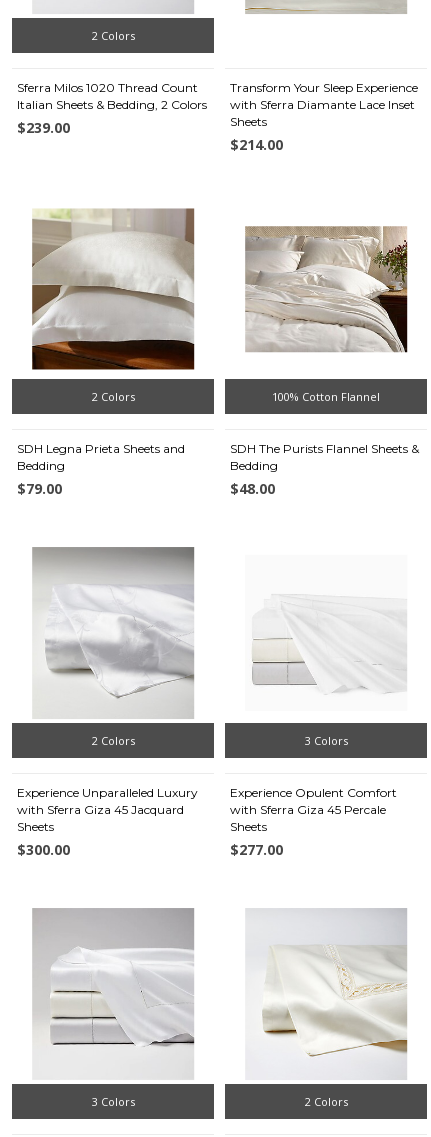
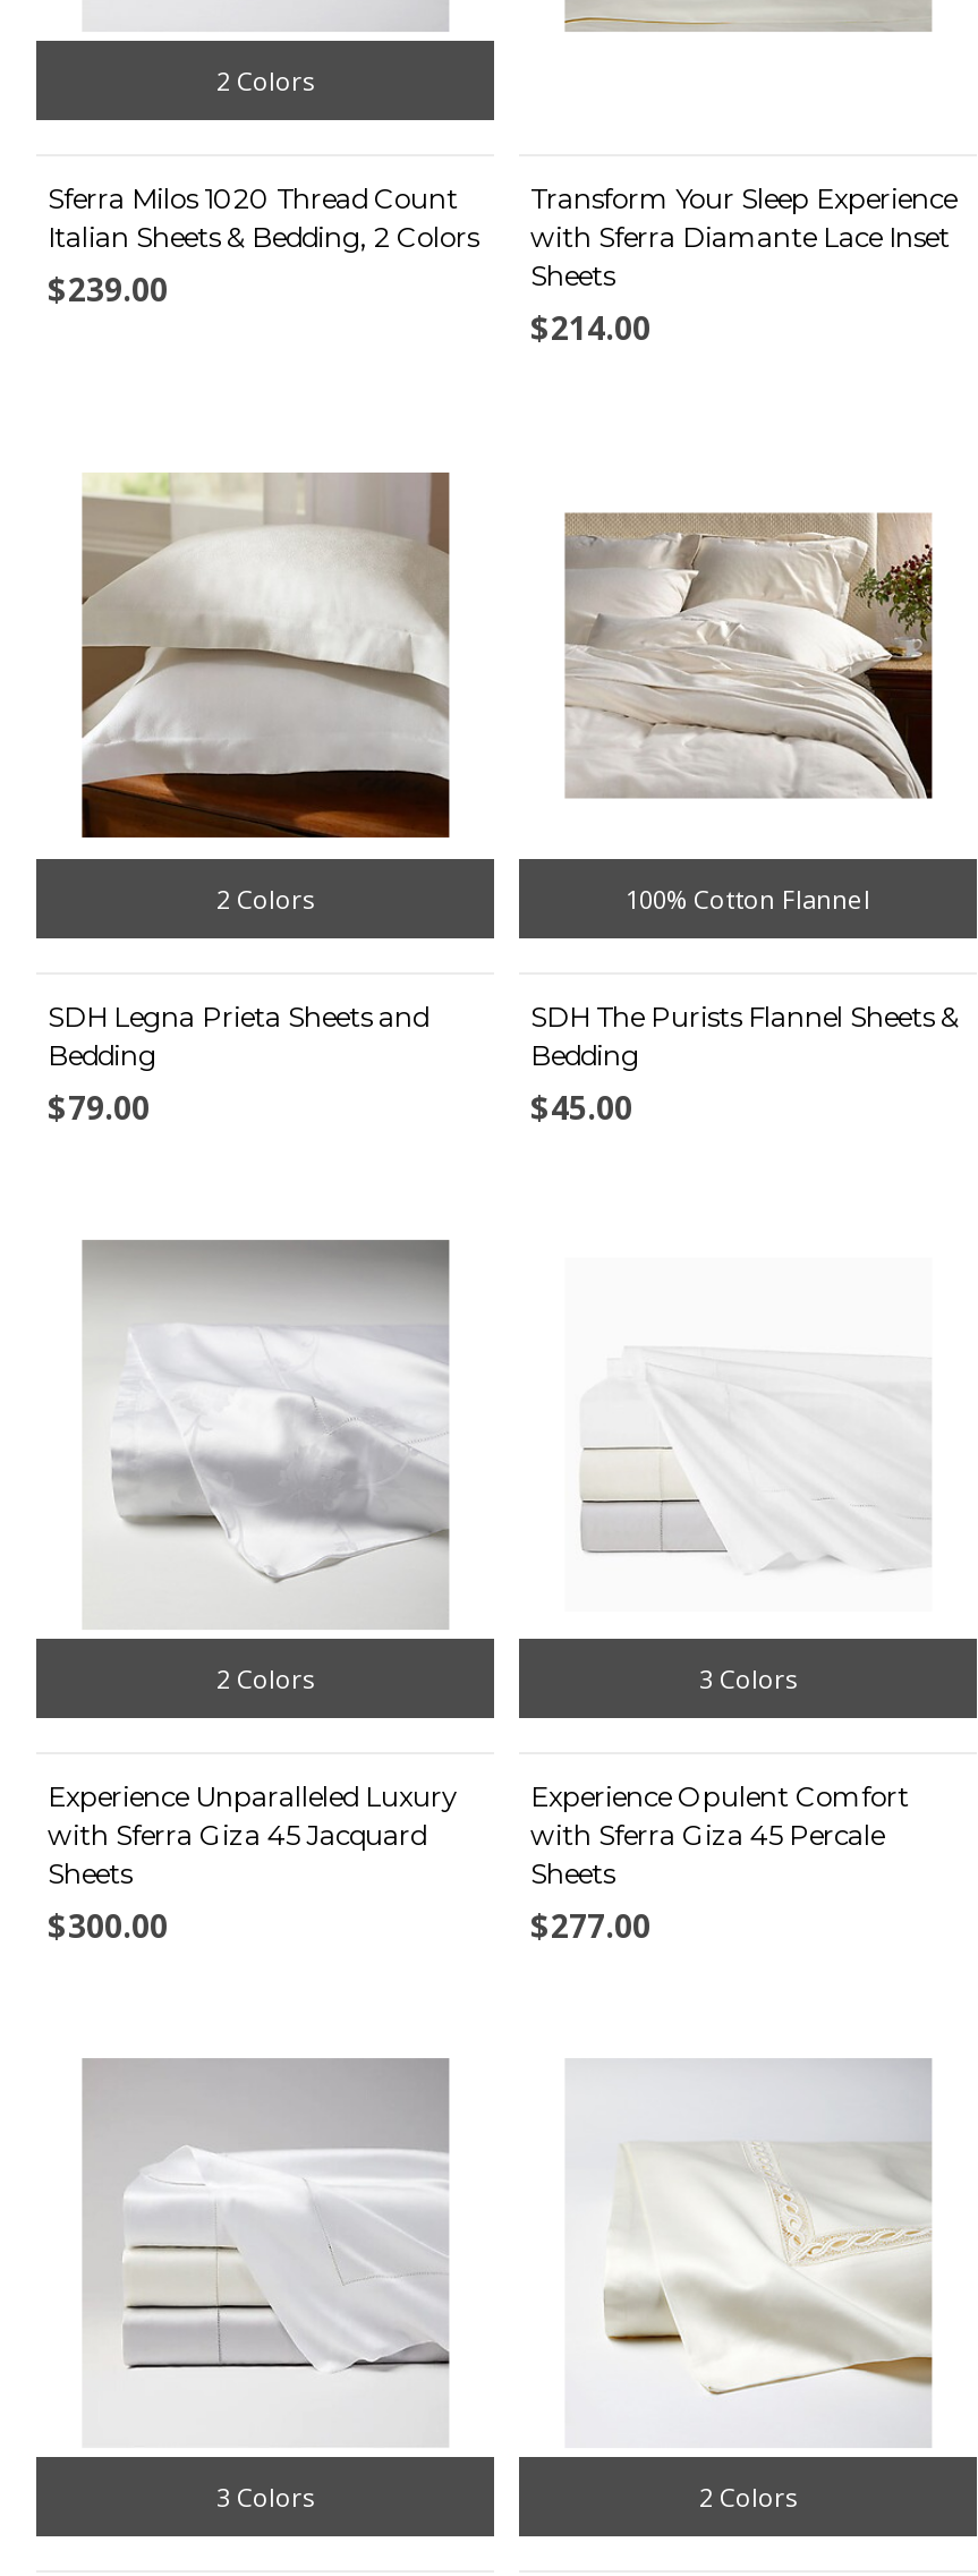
[230,479,275,498] $48.00 -> [530,1086,632,1129] $45.00

